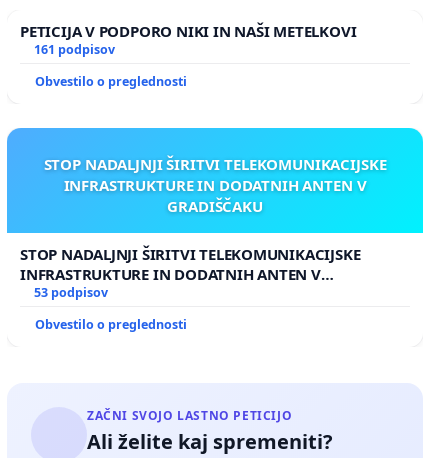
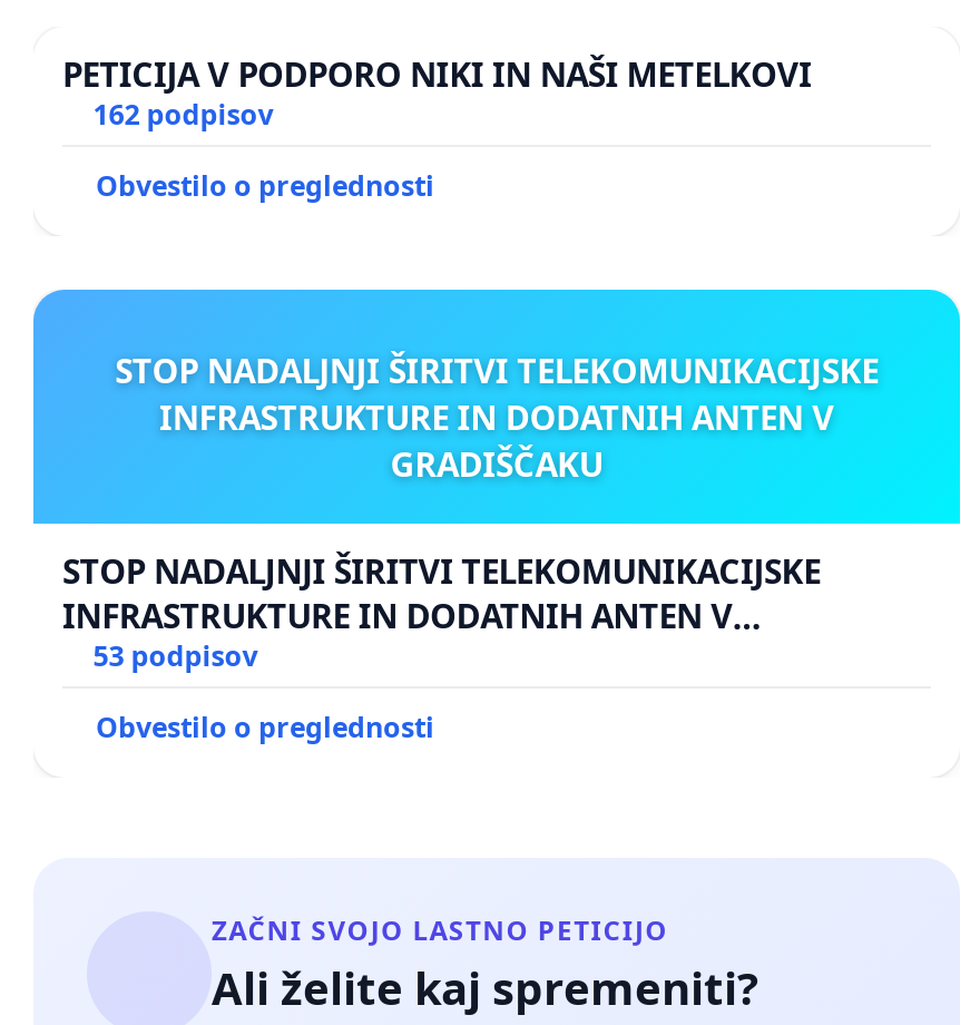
[34,41,115,58] 161 podpisov -> [93,96,274,134] 162 podpisov

